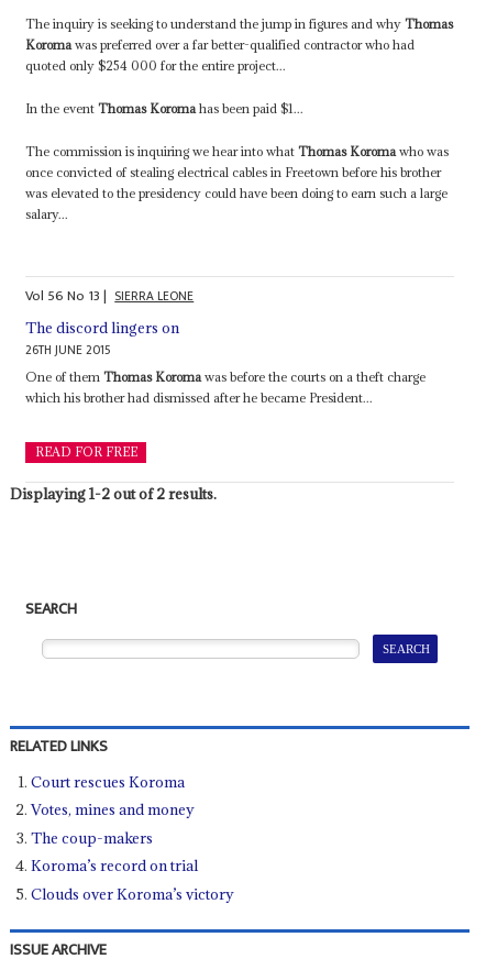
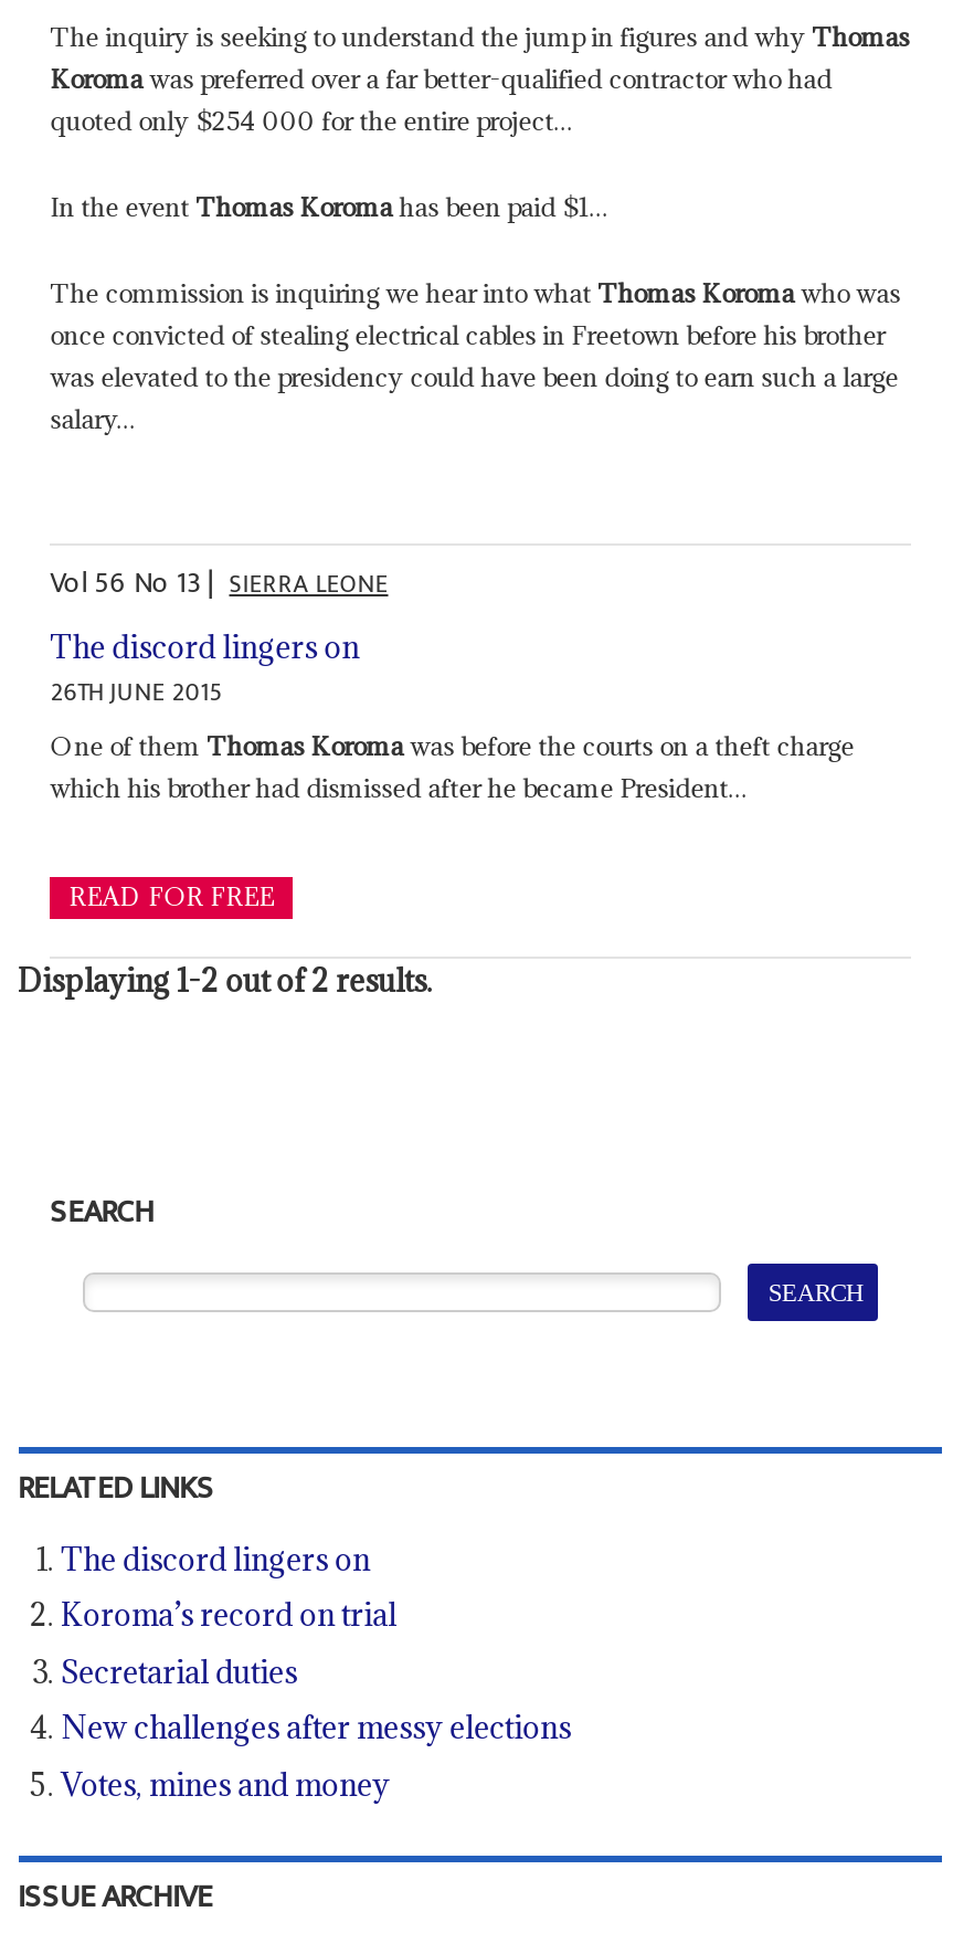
[31,772,185,791] Court rescues Koroma -> [61,1539,571,1748] The discord lingers on | Secretarial duties | New challenges after messy elections
moved [31,800,195,819] -> [61,1764,390,1804]: Votes, mines and money
[31,828,234,904] The coup-makers | Clouds over Koroma’s victory -> none
moved [31,856,198,876] -> [61,1595,397,1635]: Koroma’s record on trial

